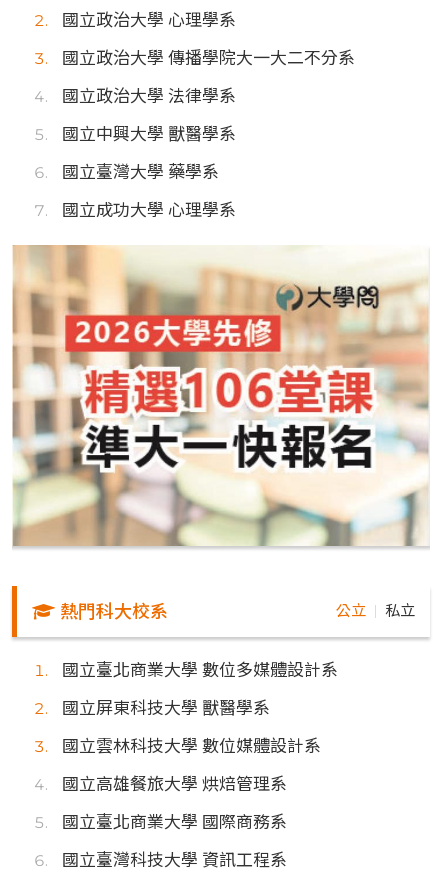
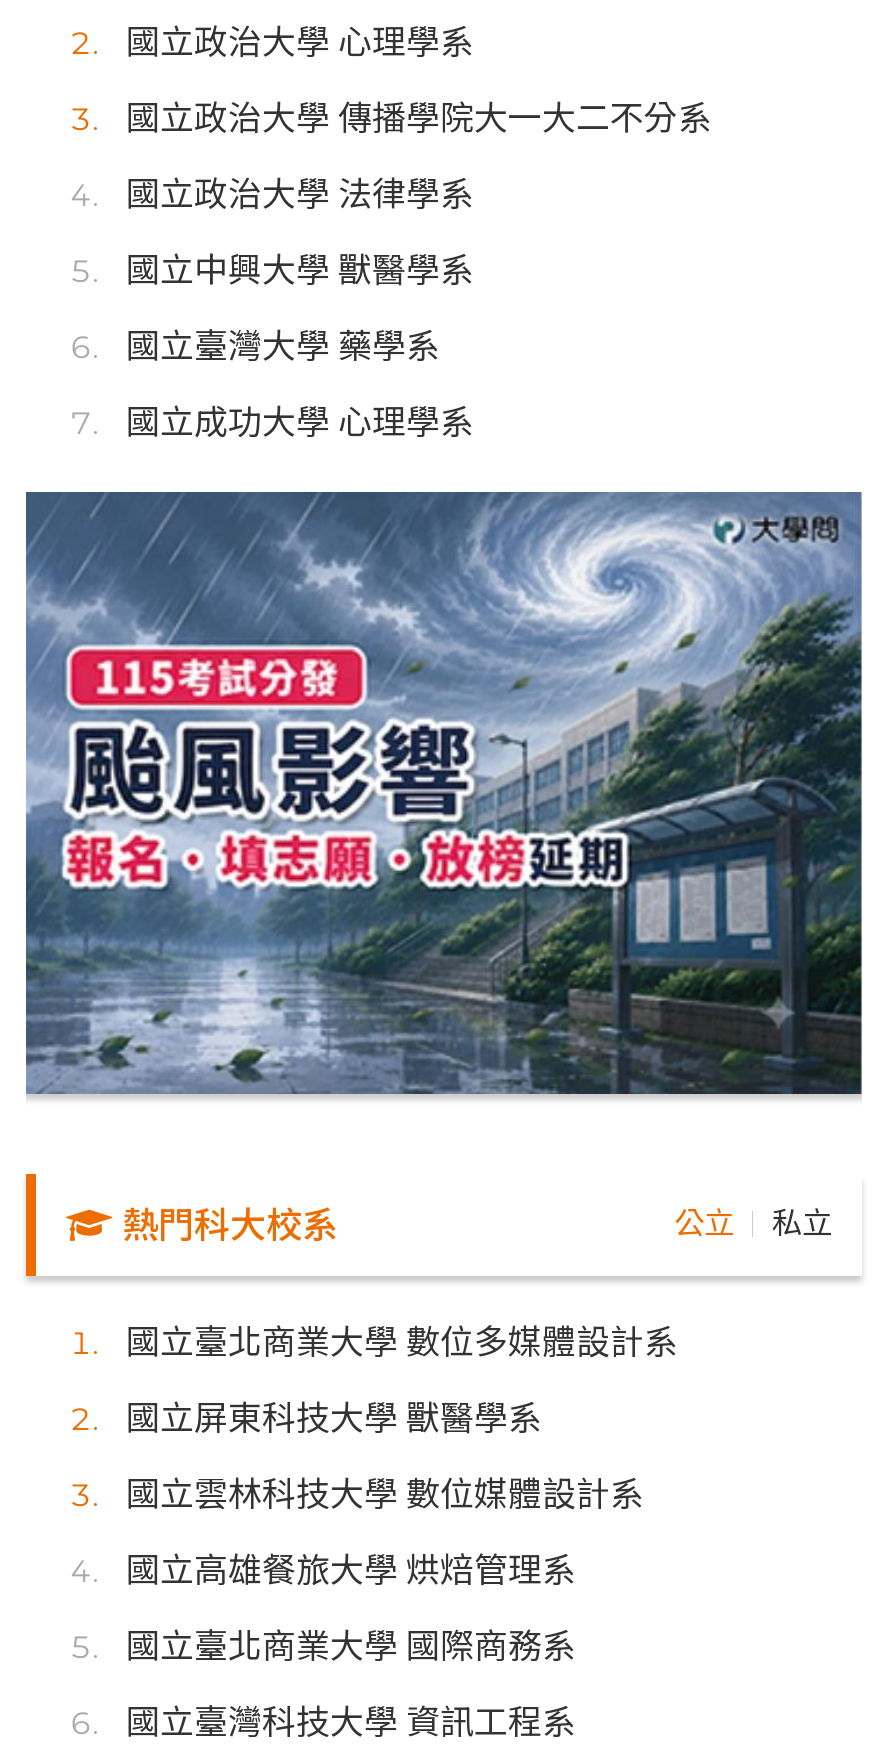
[12,244,430,546] [image] -> [24,490,864,1096] [image]

